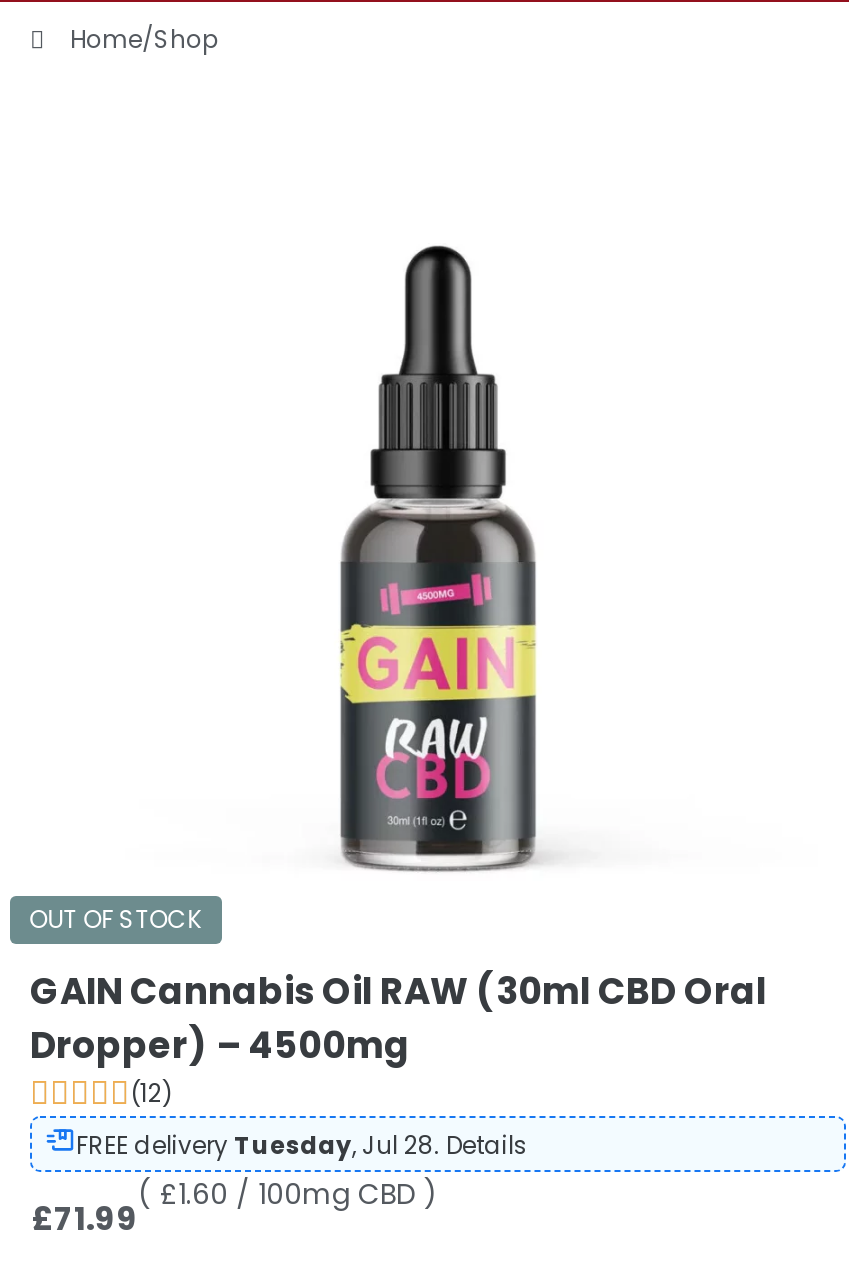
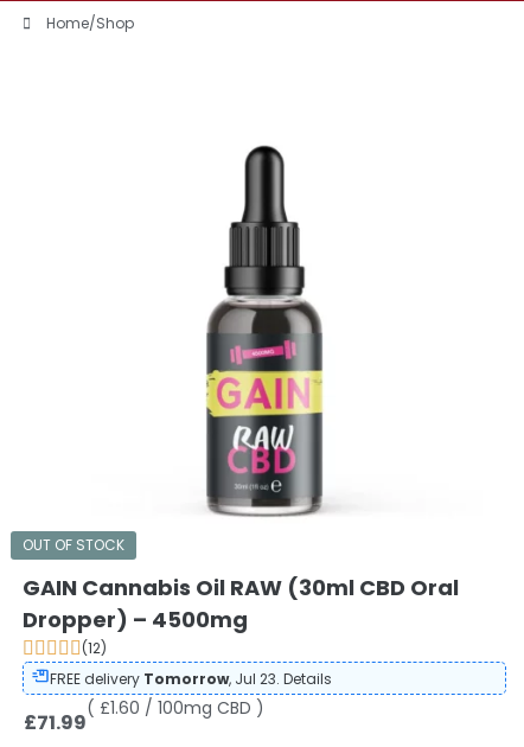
[76,1127,528,1161] FREE delivery Tuesday, Jul 28. Details -> [50,668,332,689] FREE delivery Tomorrow, Jul 23. Details

